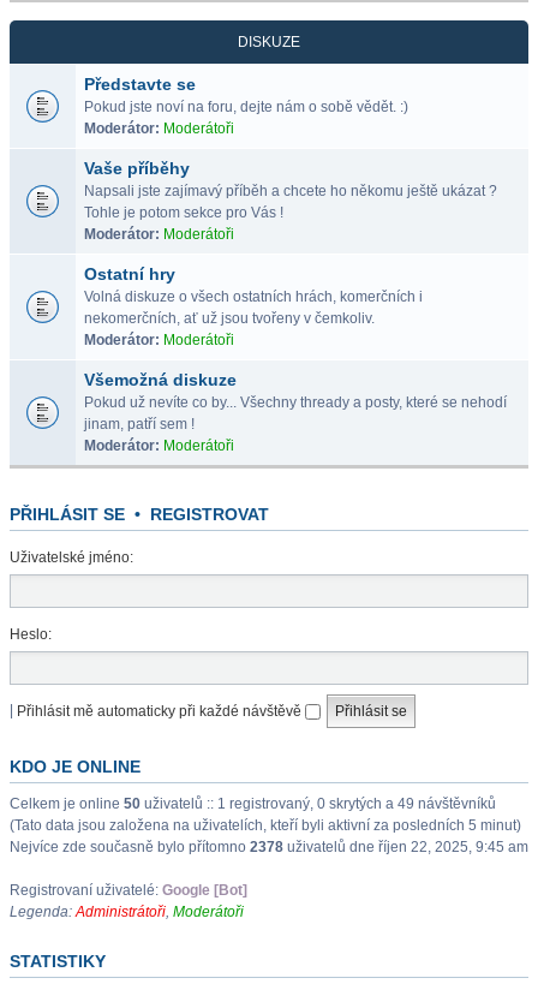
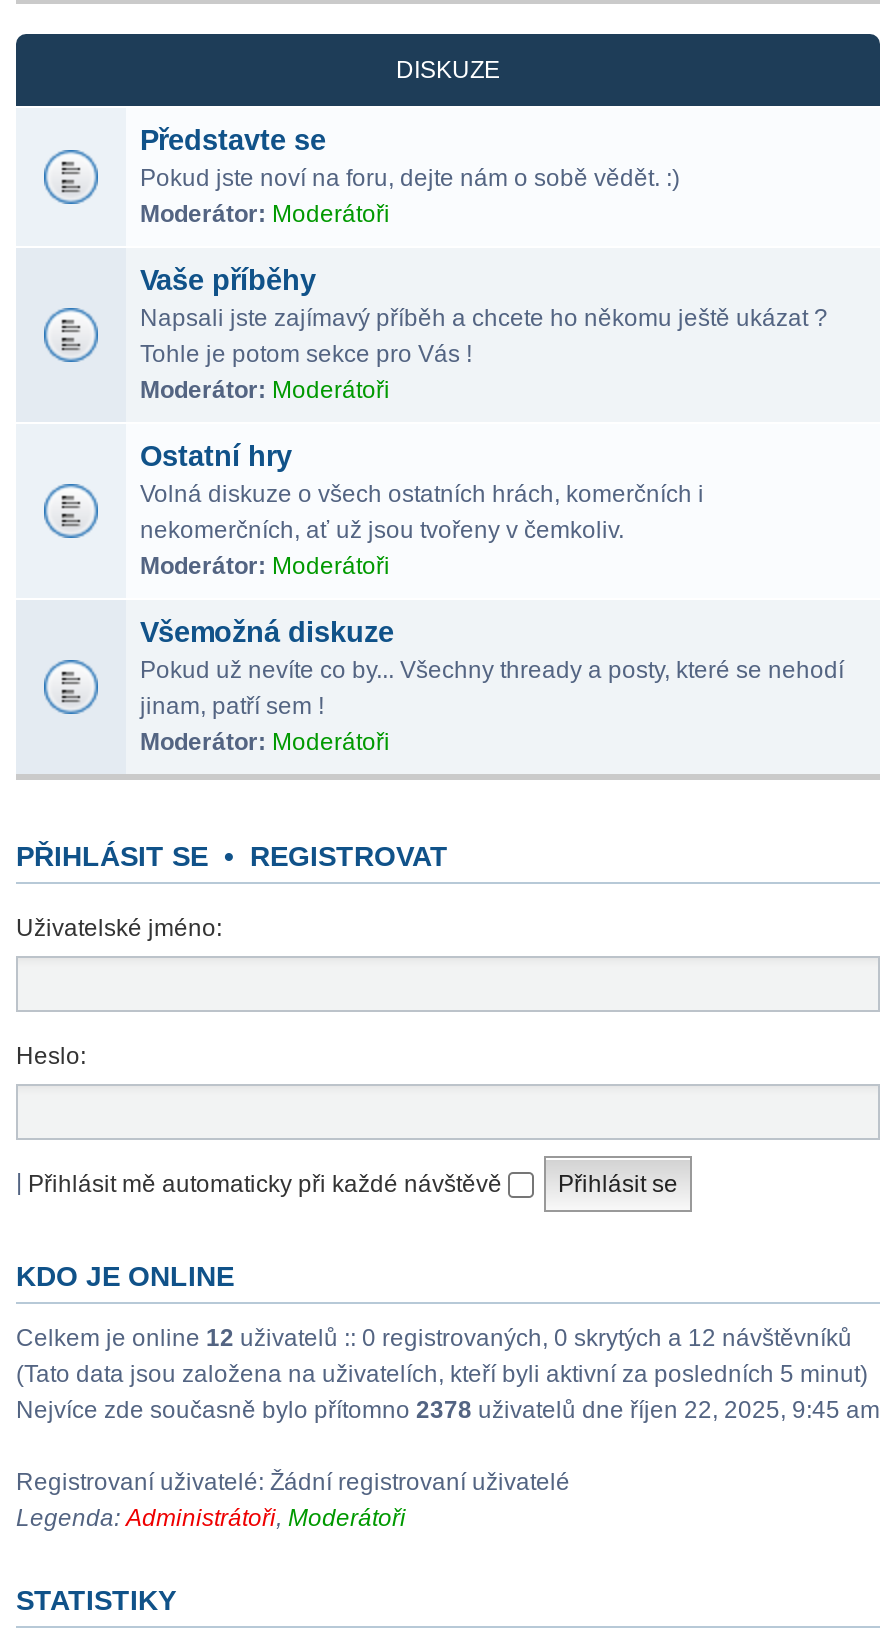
[10,795,496,812] Celkem je online 50 uživatelů :: 1 registrovaný, 0 skrytých a 49 návštěvníků -> [16,1324,852,1352] Celkem je online 12 uživatelů :: 0 registrovaných, 0 skrytých a 12 návštěvníků
[10,882,247,899] Registrovaní uživatelé: Google [Bot] -> [16,1468,570,1496] Registrovaní uživatelé: Žádní registrovaní uživatelé

